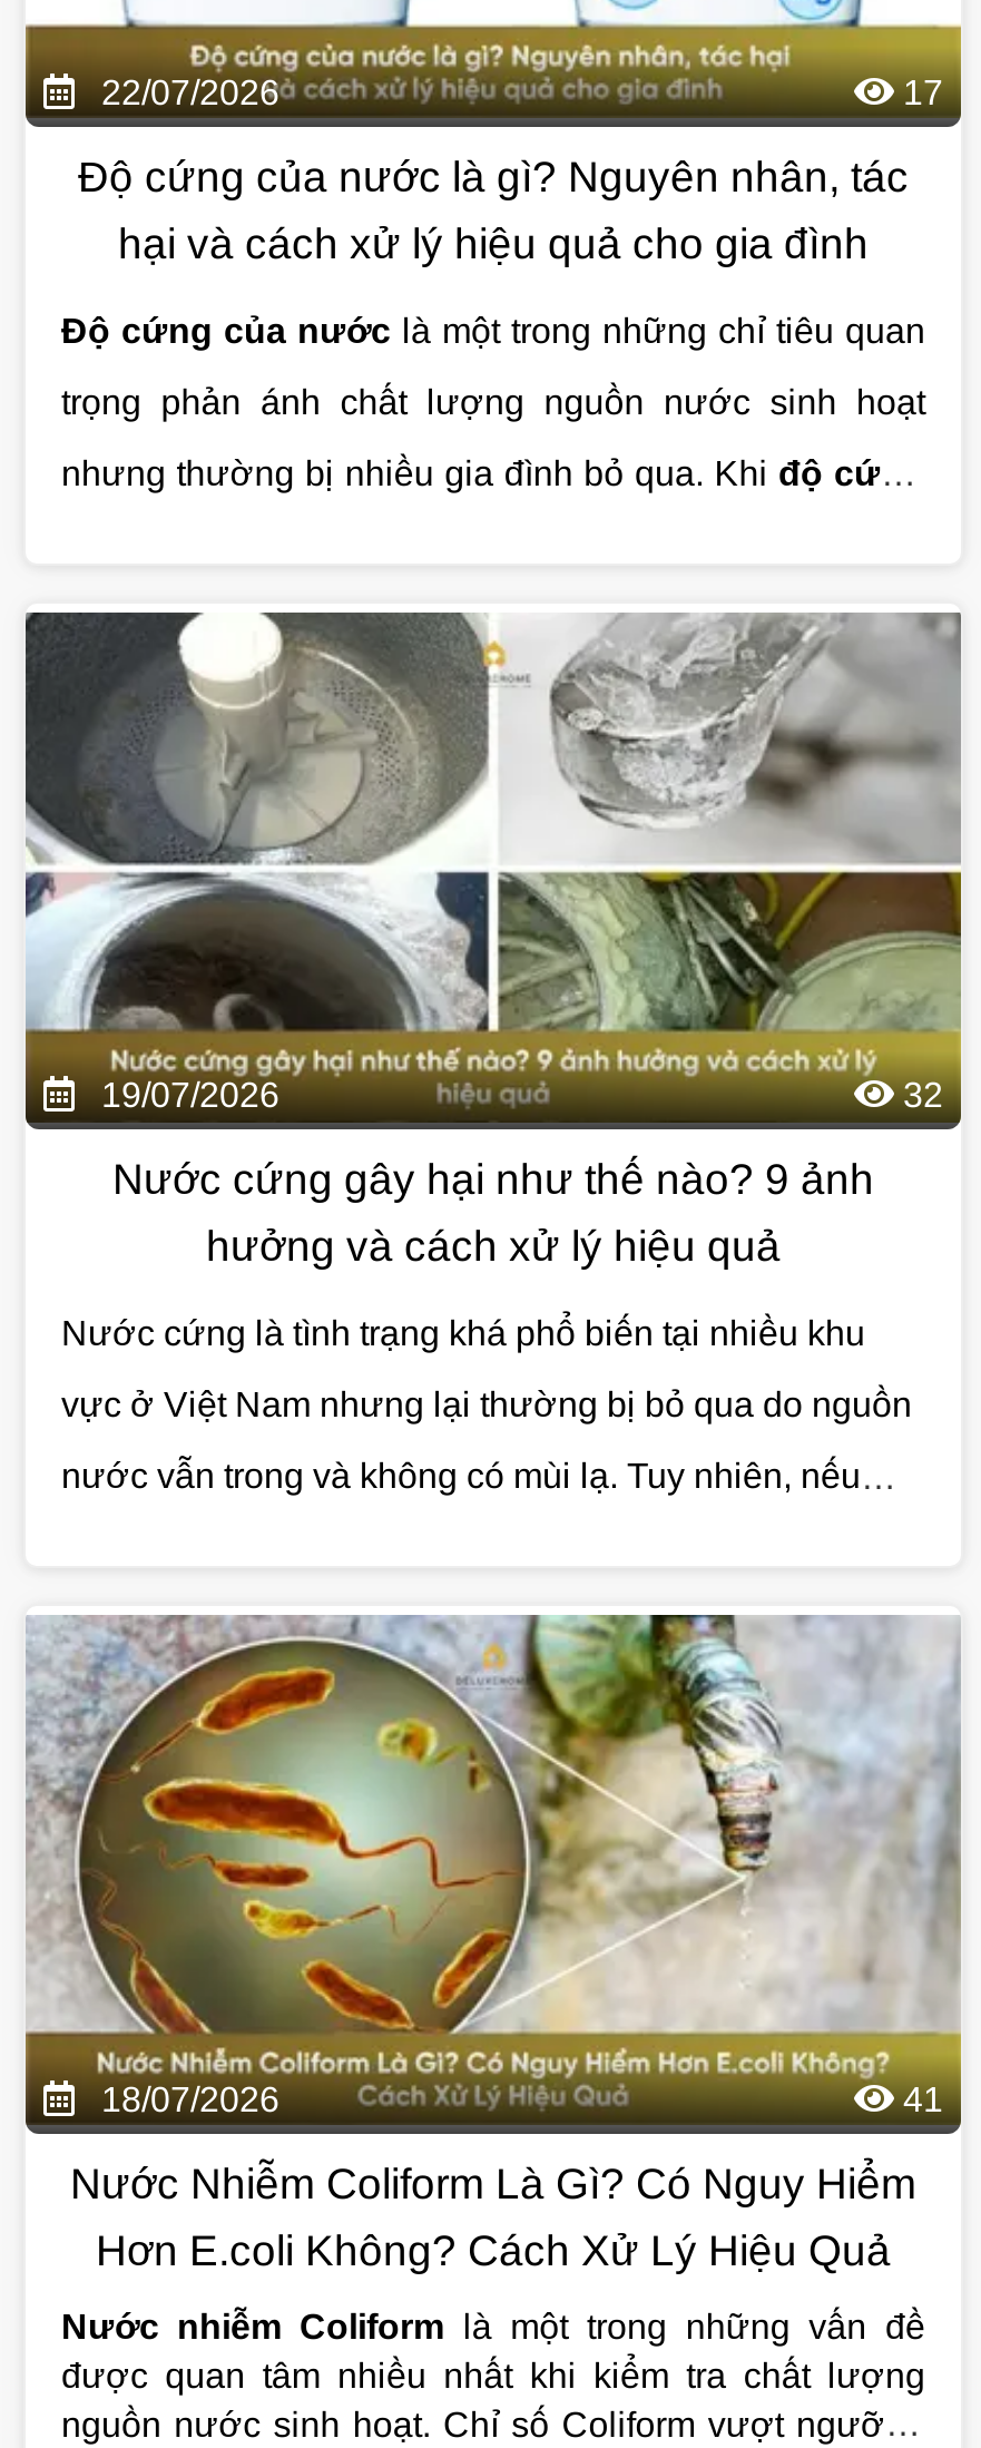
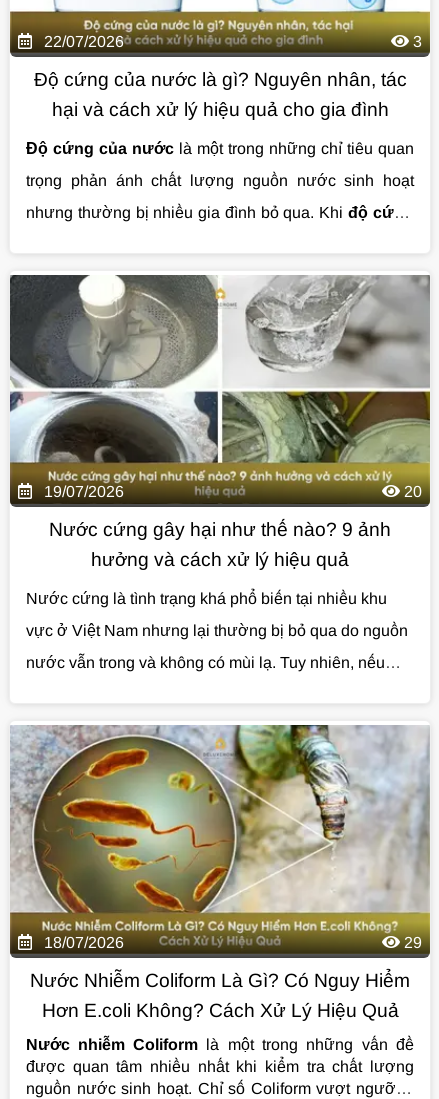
[894,74,943,111] 17 -> [409,33,422,50] 3
[894,1077,943,1114] 32 -> [400,483,422,500] 20
[894,2079,943,2117] 41 -> [400,933,422,950] 29

